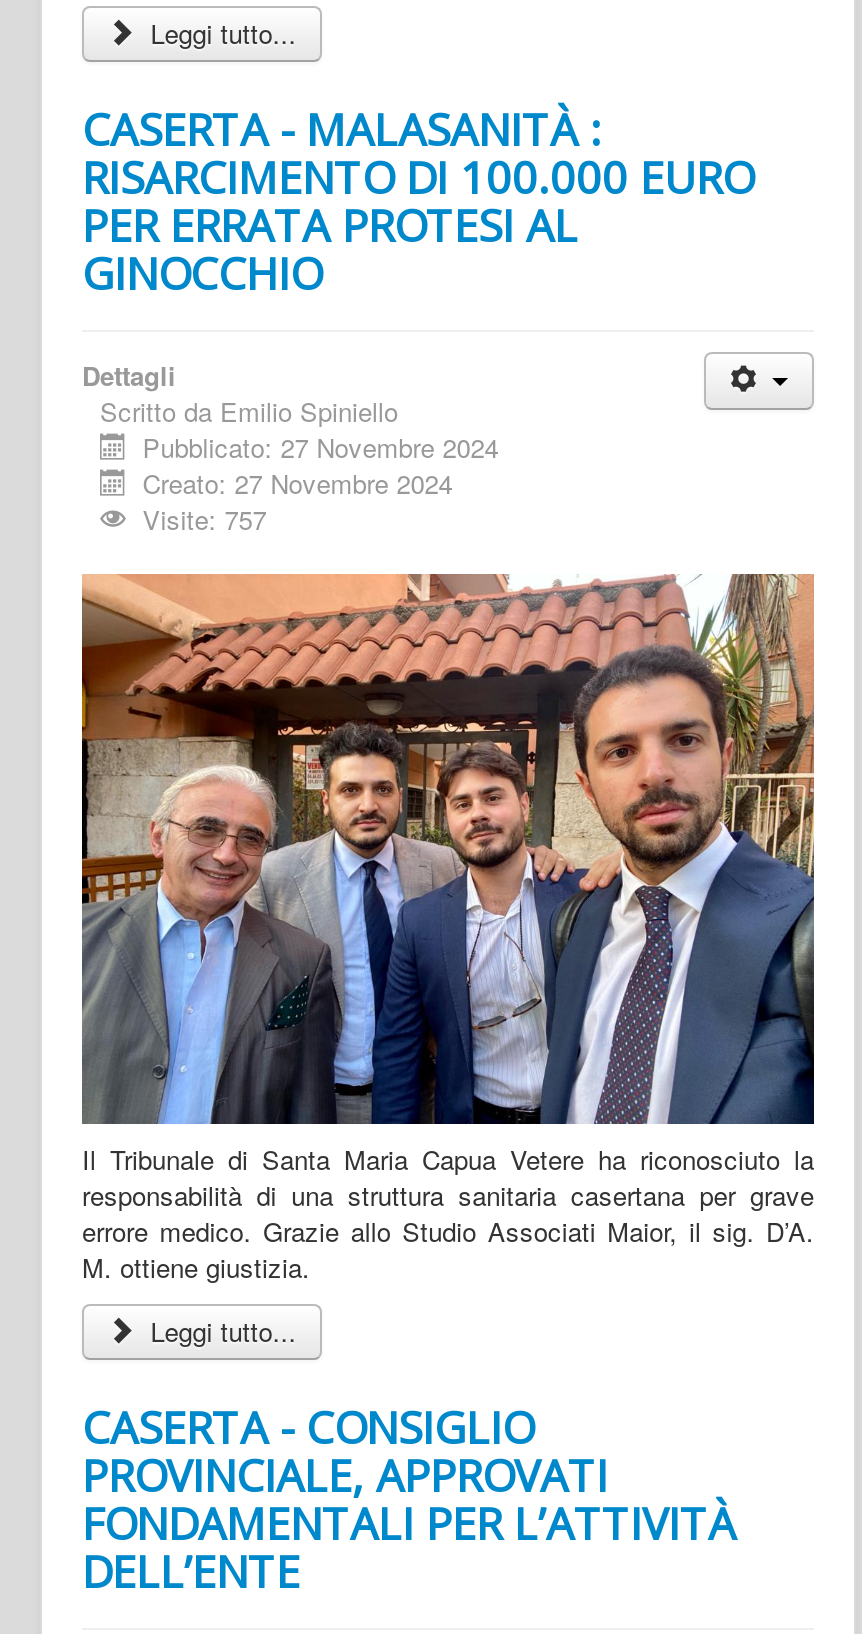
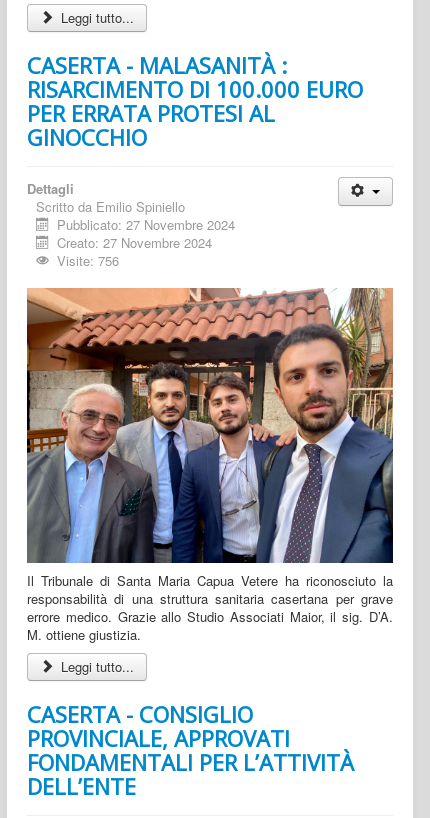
[142,501,266,539] Visite: 757 -> [57,251,119,270] Visite: 756

